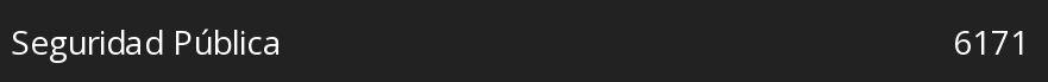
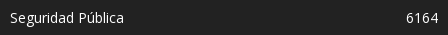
[953,20,1029,65] 6171 -> [406,8,438,27] 6164

